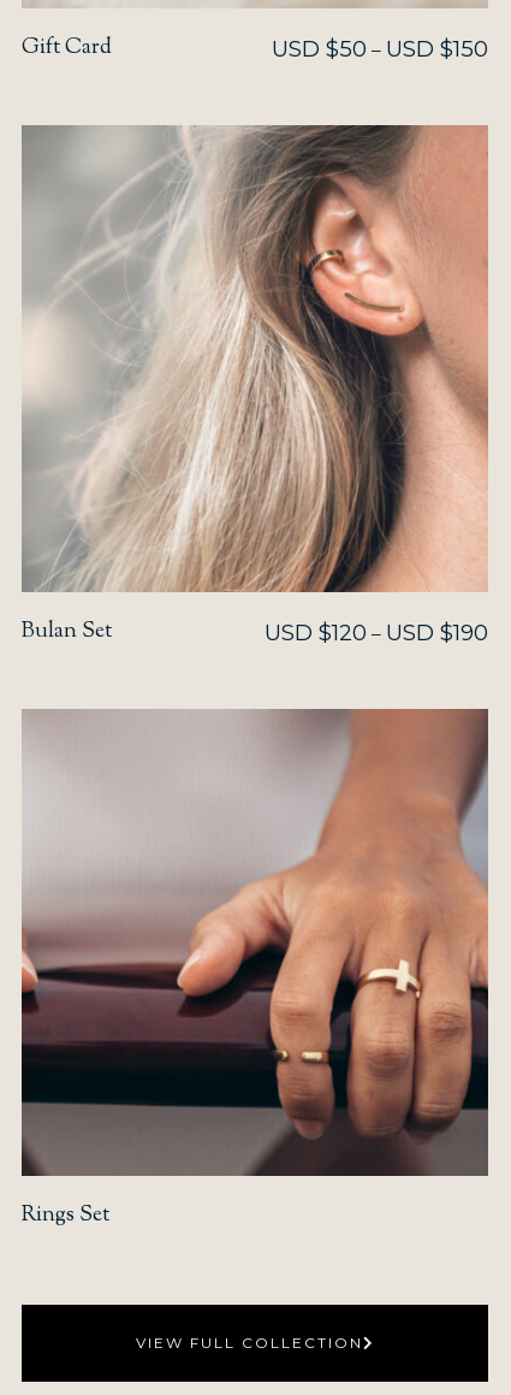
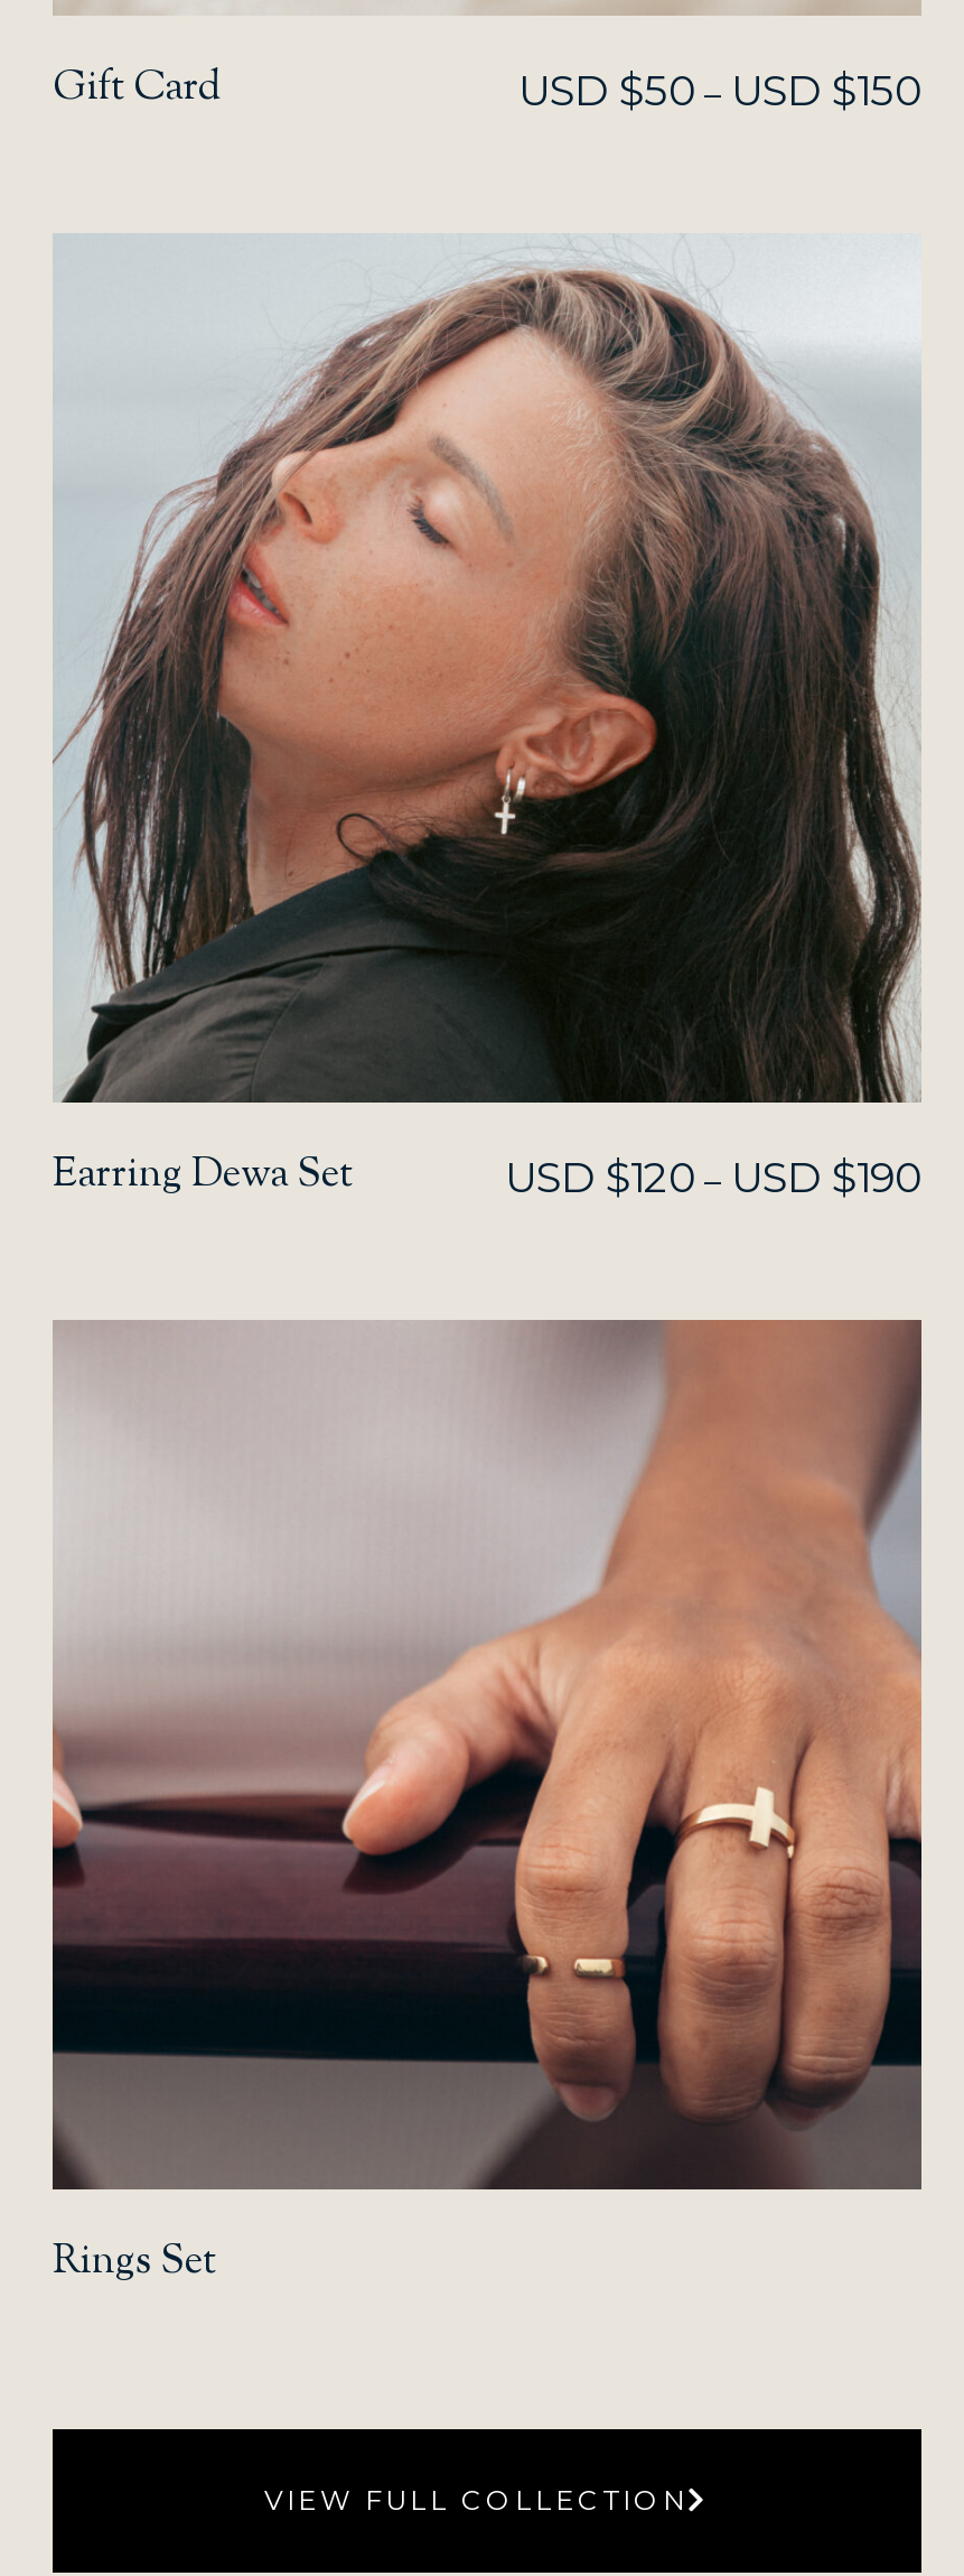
[22,124,489,648] [image] | Bulan Set -> [53,233,921,1206] [image] | Earring Dewa Set

